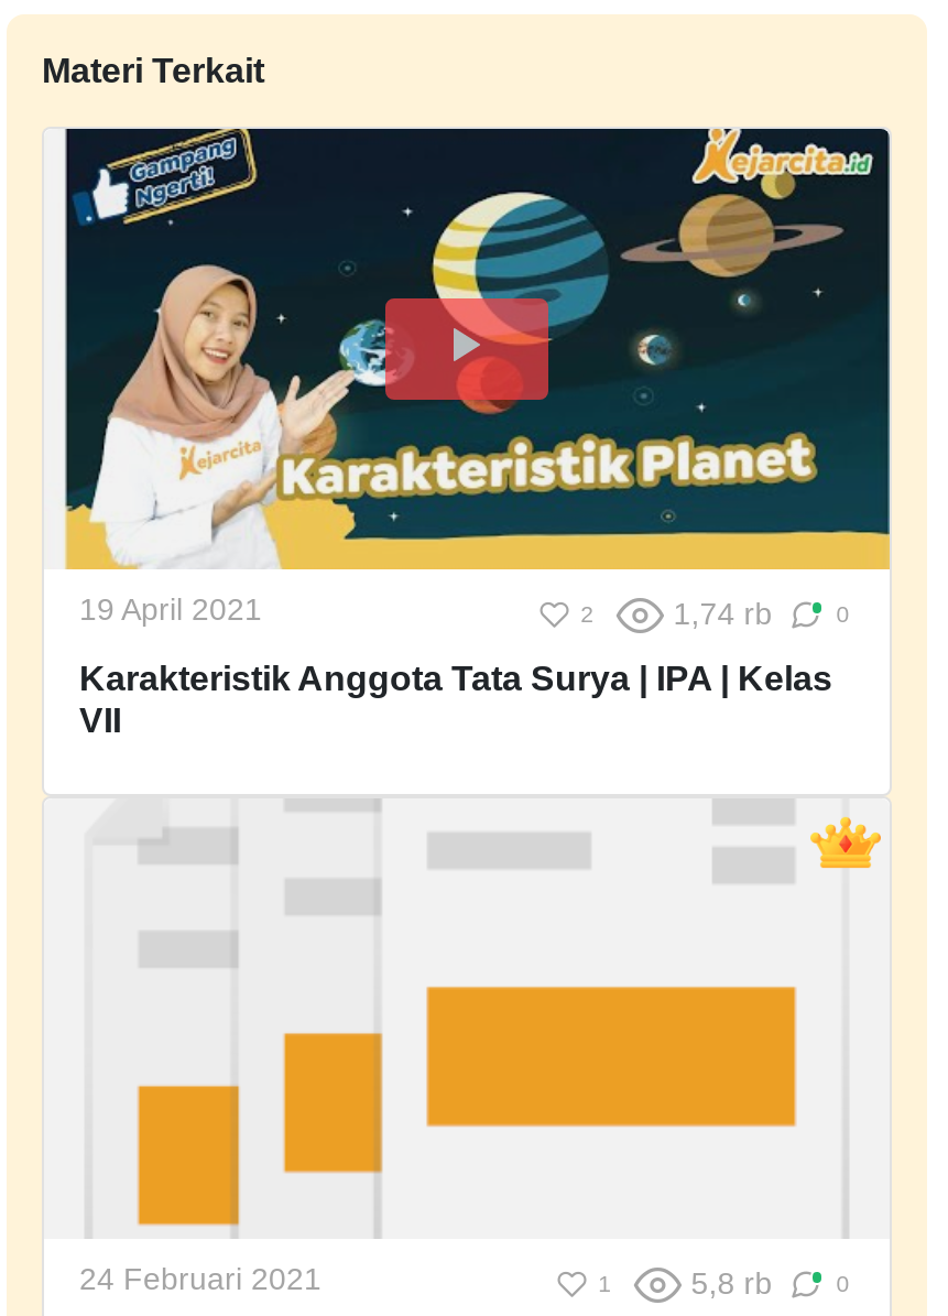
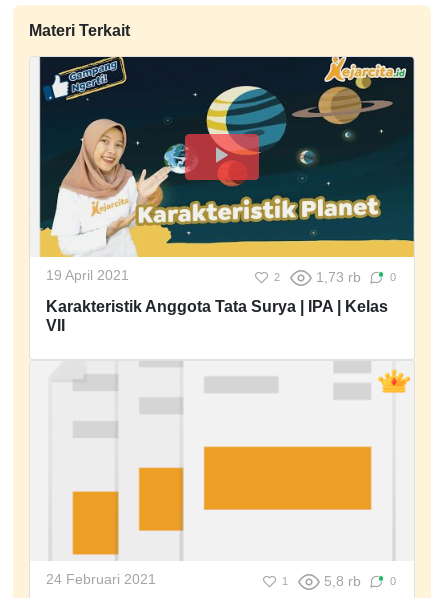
[673,596,772,631] 1,74 rb -> [316,269,361,285] 1,73 rb

